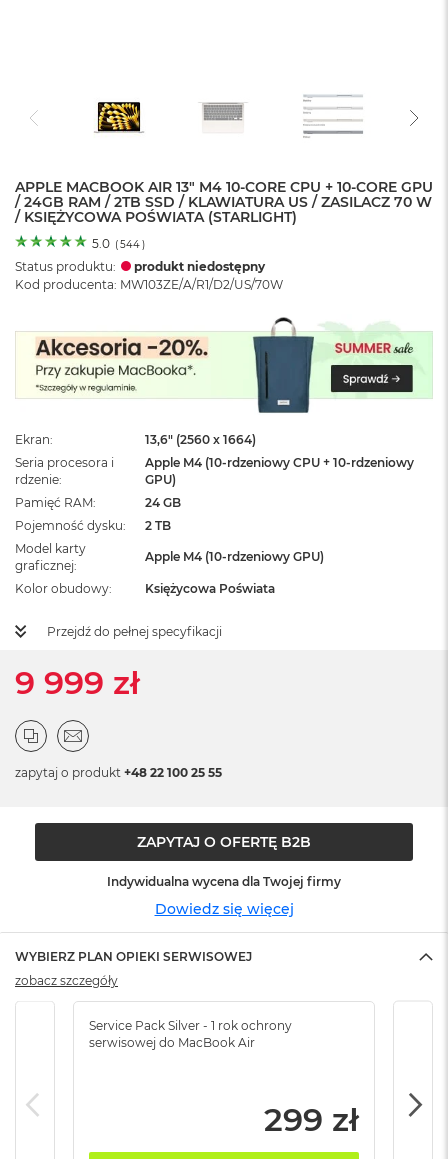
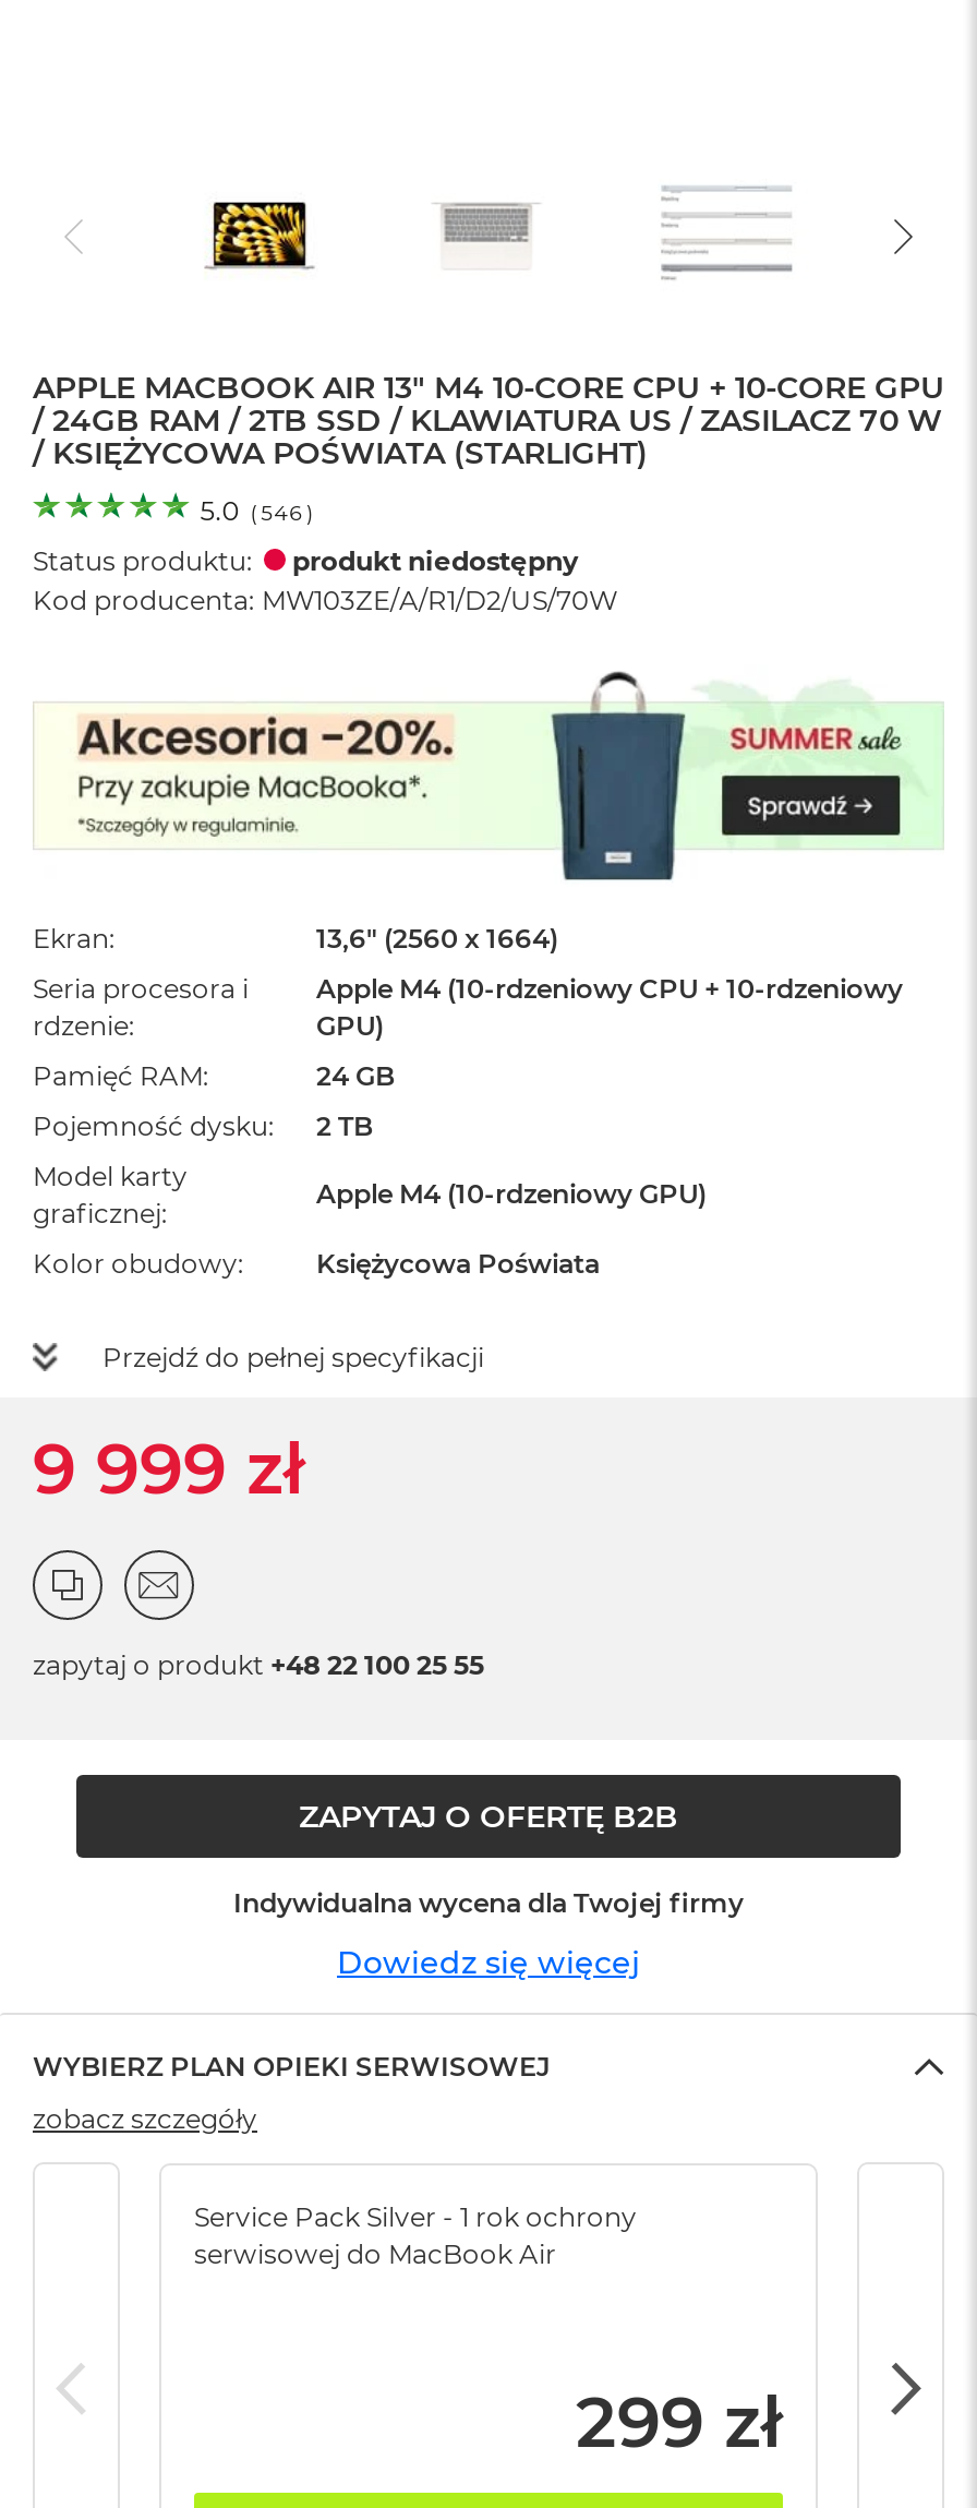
[92,236,144,251] 5.0 ( 544 ) -> [200,494,313,527] 5.0 ( 546 )

